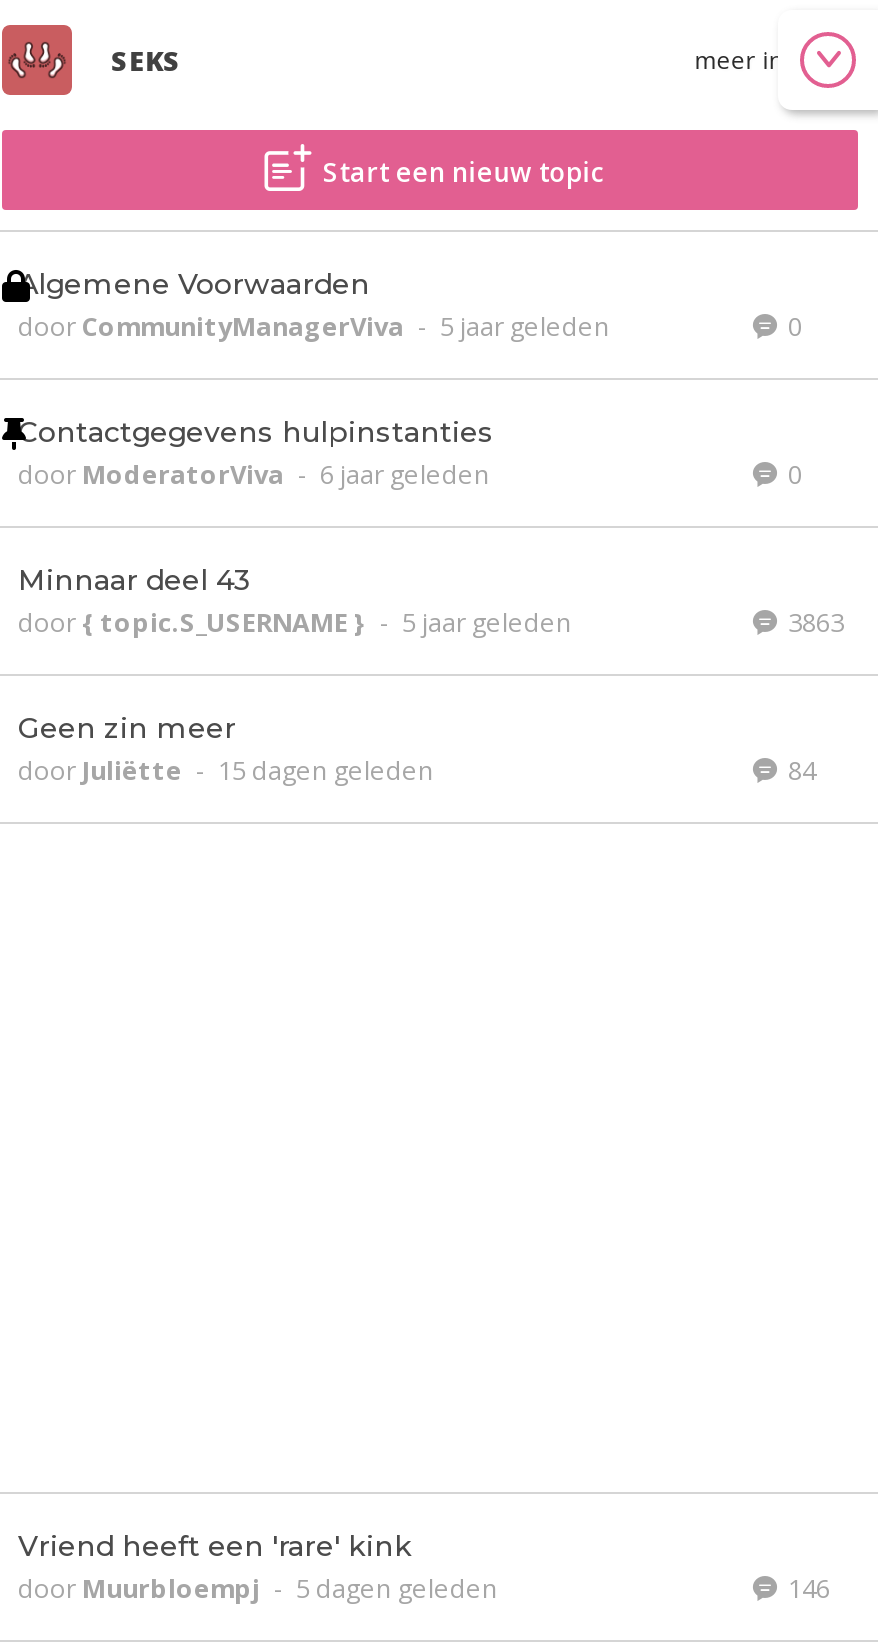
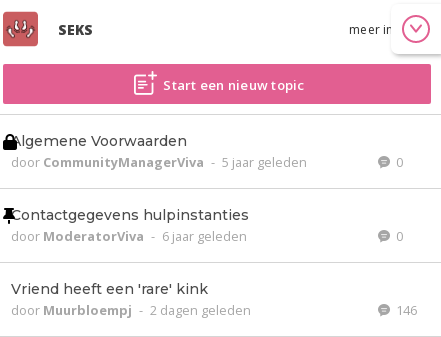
[18,562,844,788] Minnaar deel 43 | door { topic.S_USERNAME } - 5 jaar geleden | 3863 | Geen zin meer | door Juliëtte - 15 dagen geleden | 84 -> none
[18,1570,498,1606] door Muurbloempj - 5 dagen geleden -> [11,301,251,319] door Muurbloempj - 2 dagen geleden

